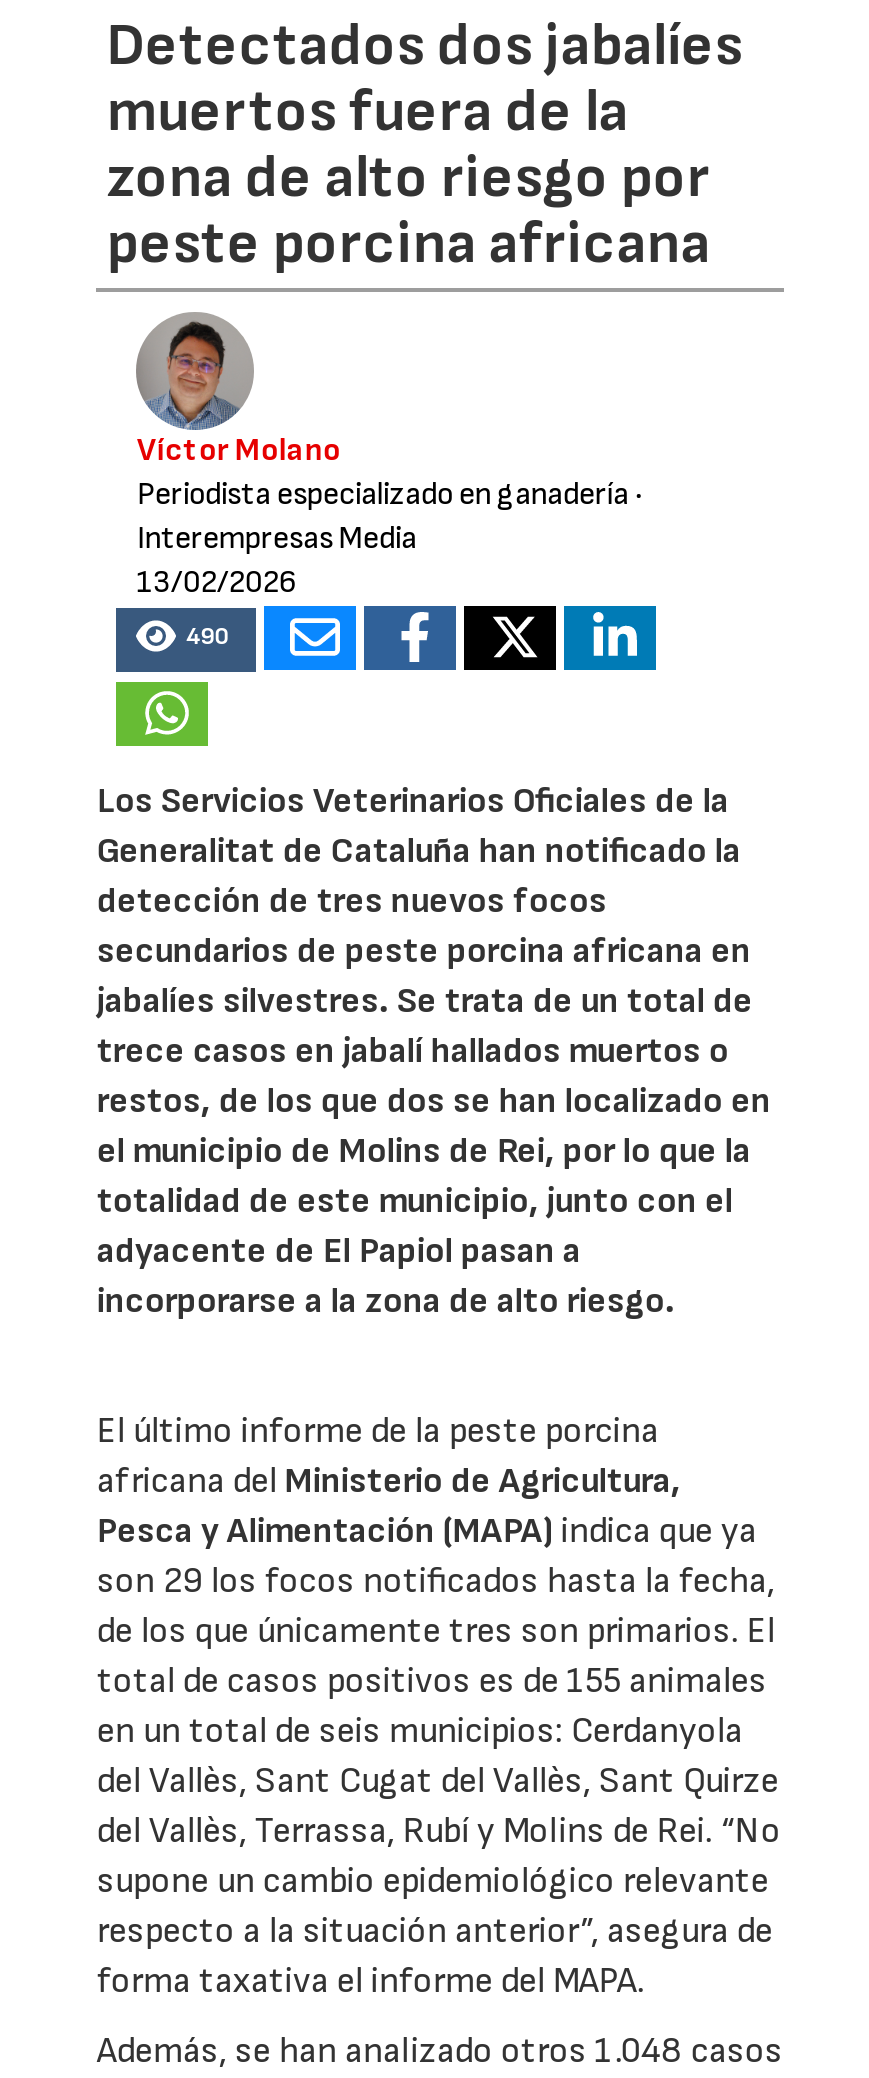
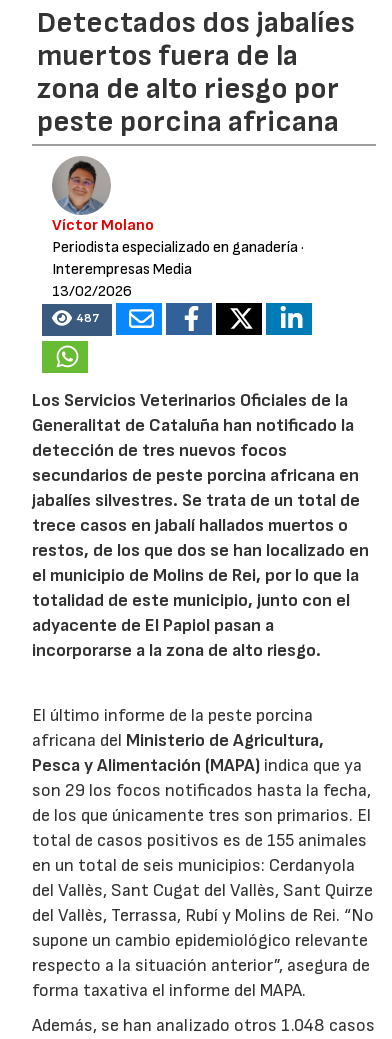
[187,621,229,651] 490 -> [77,311,99,326] 487

